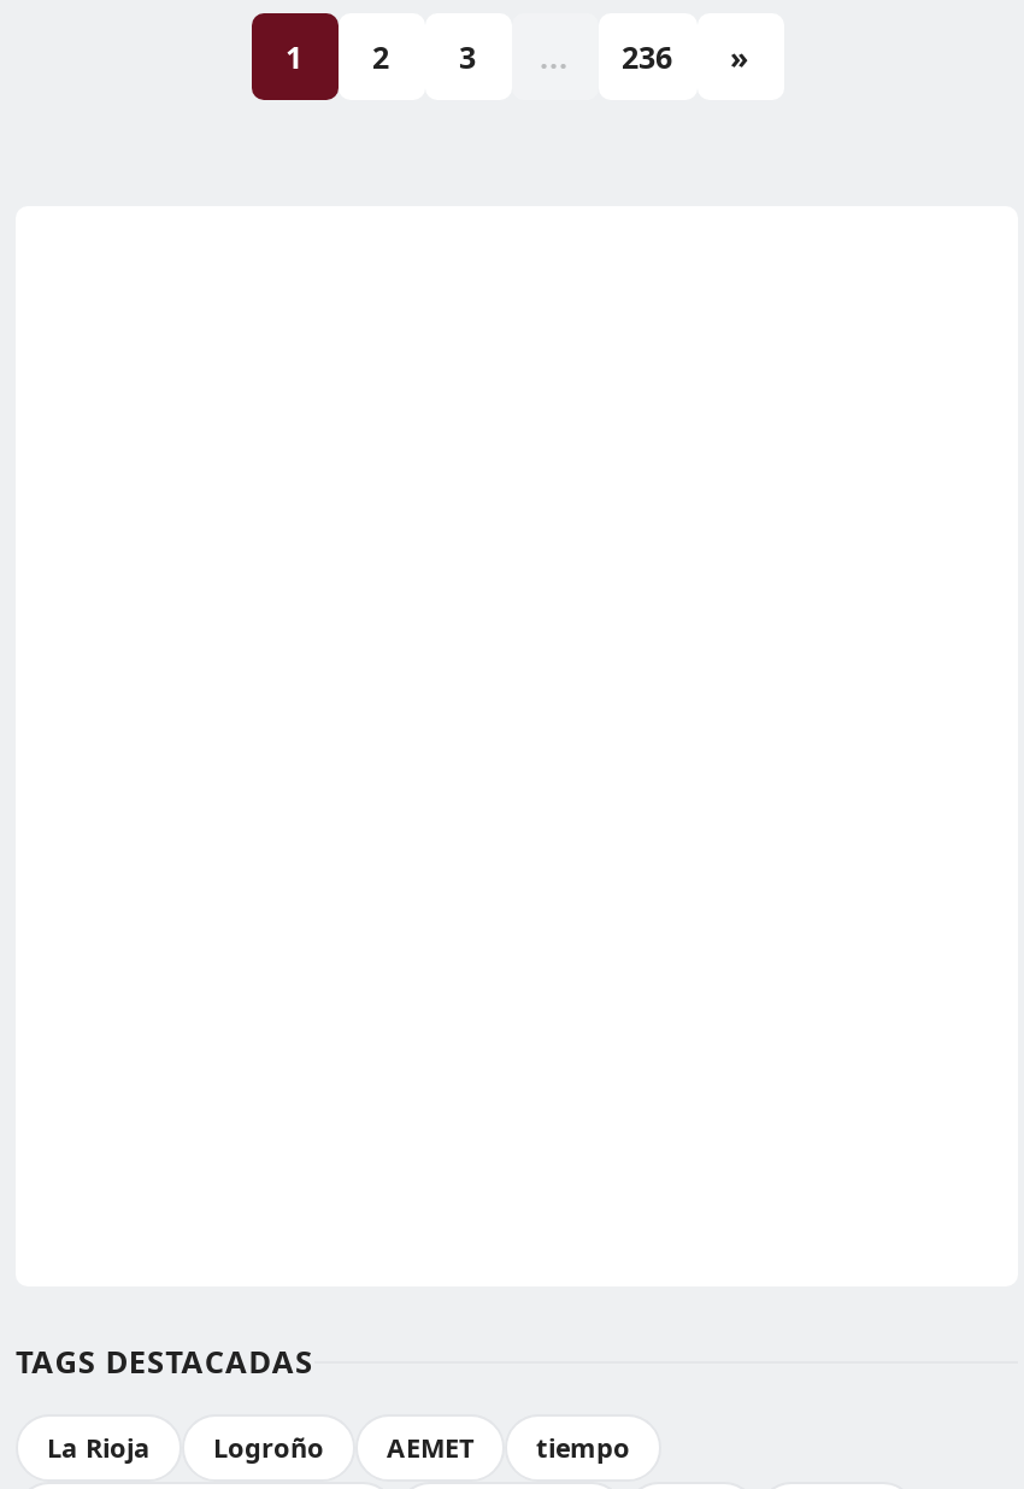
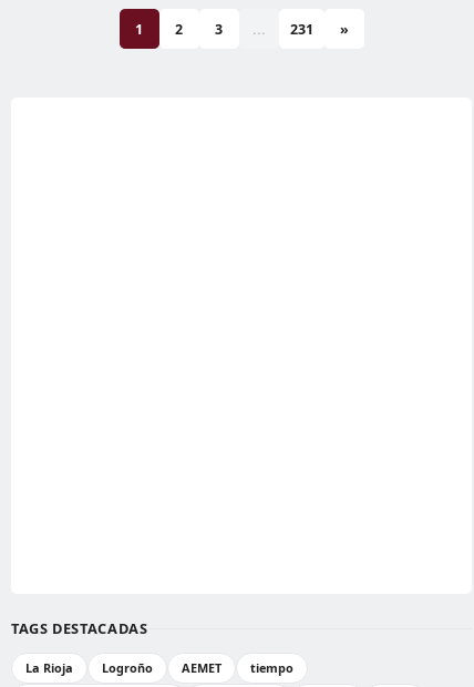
[622,36,672,77] 236 -> [290,19,313,38] 231

